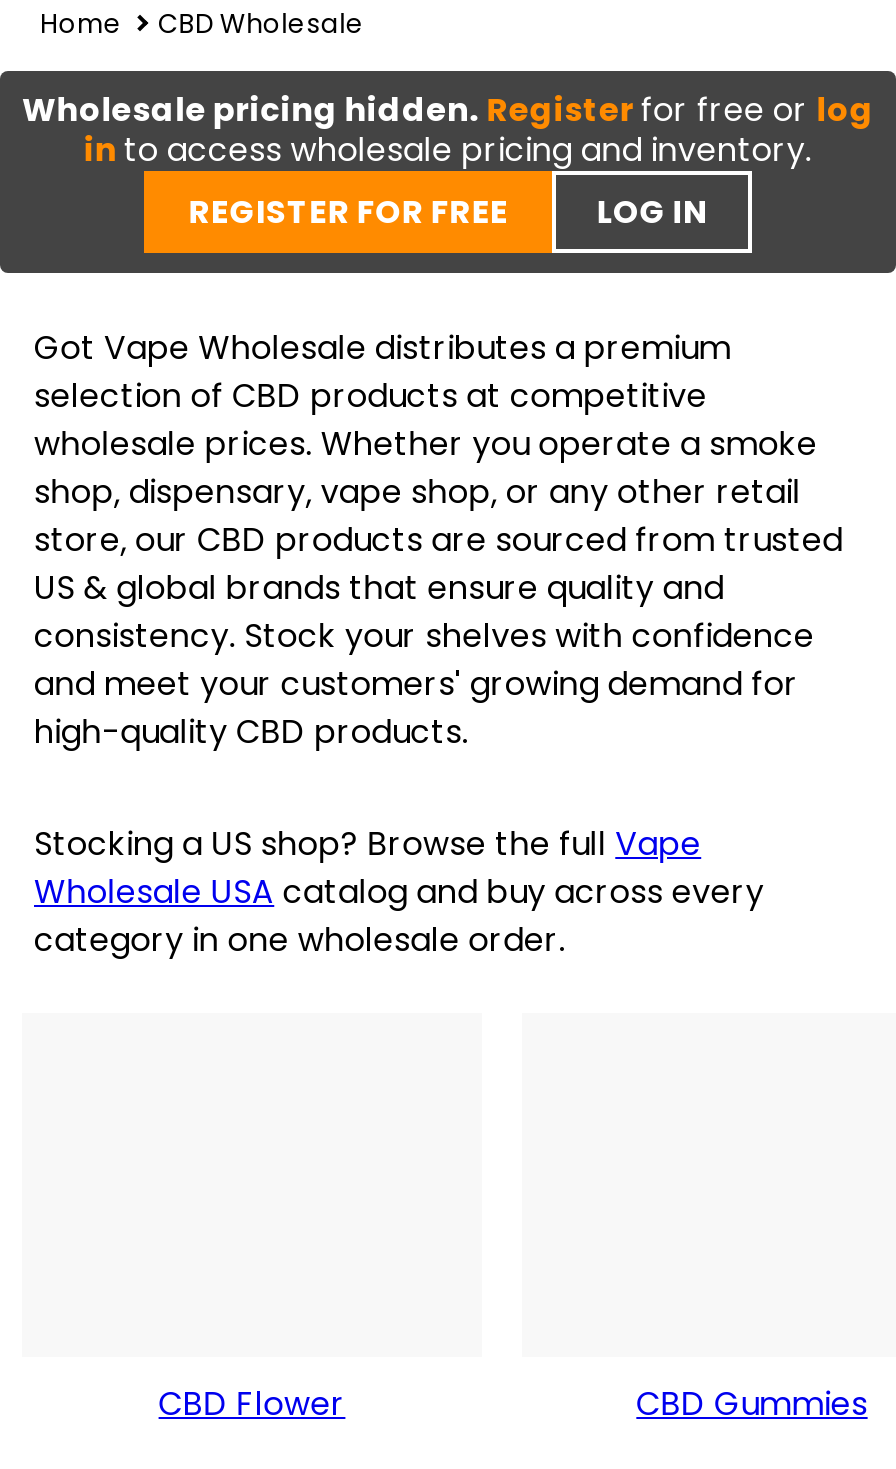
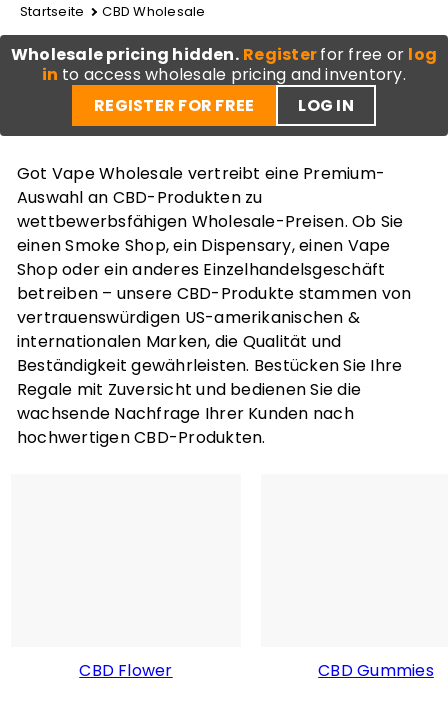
[40,4,122,42] Home -> [20,2,84,21] Startseite
[34,324,843,962] Got Vape Wholesale distributes a premium | selection of CBD products at competitive | wholesale prices. Whether you operate a smoke | shop, dispensary, vape shop, or any other retail | store, our CBD products are sourced from trusted | US & global brands that ensure quality and | consistency. Stock your shelves with confidence | and meet your customers' growing demand for | high-quality CBD products. | Stocking a US shop? Browse the full Vape | Wholesale USA catalog and buy across every | category in one wholesale order. -> [17,162,411,449] Got Vape Wholesale vertreibt eine Premium- | Auswahl an CBD-Produkten zu | wettbewerbsfähigen Wholesale-Preisen. Ob Sie | einen Smoke Shop, ein Dispensary, einen Vape | Shop oder ein anderes Einzelhandelsgeschäft | betreiben – unsere CBD-Produkte stammen von | vertrauenswürdigen US-amerikanischen & | internationalen Marken, die Qualität und | Beständigkeit gewährleisten. Bestücken Sie Ihre | Regale mit Zuversicht und bedienen Sie die | wachsende Nachfrage Ihrer Kunden nach | hochwertigen CBD-Produkten.

